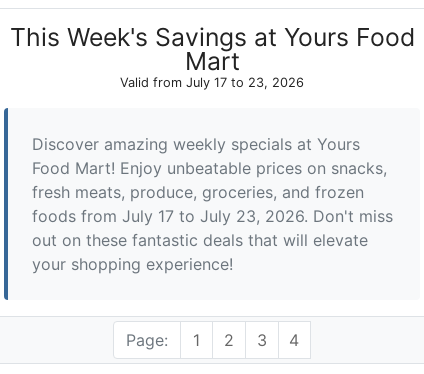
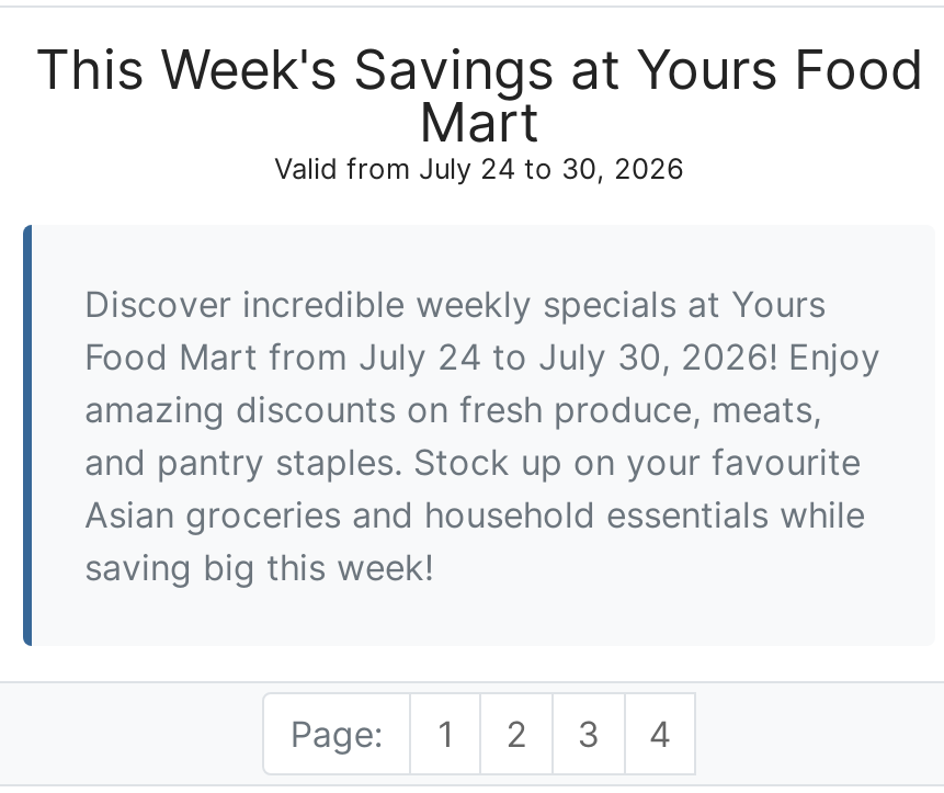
[120,75,304,90] Valid from July 17 to 23, 2026 -> [274,152,684,185] Valid from July 24 to 30, 2026
[32,134,393,274] Discover amazing weekly specials at Yours | Food Mart! Enjoy unbeatable prices on snacks, | fresh meats, produce, groceries, and frozen | foods from July 17 to July 23, 2026. Don't miss | out on these fantastic deals that will elevate | your shopping experience! -> [84,282,880,589] Discover incredible weekly specials at Yours | Food Mart from July 24 to July 30, 2026! Enjoy | amazing discounts on fresh produce, meats, | and pantry staples. Stock up on your favourite | Asian groceries and household essentials while | saving big this week!

